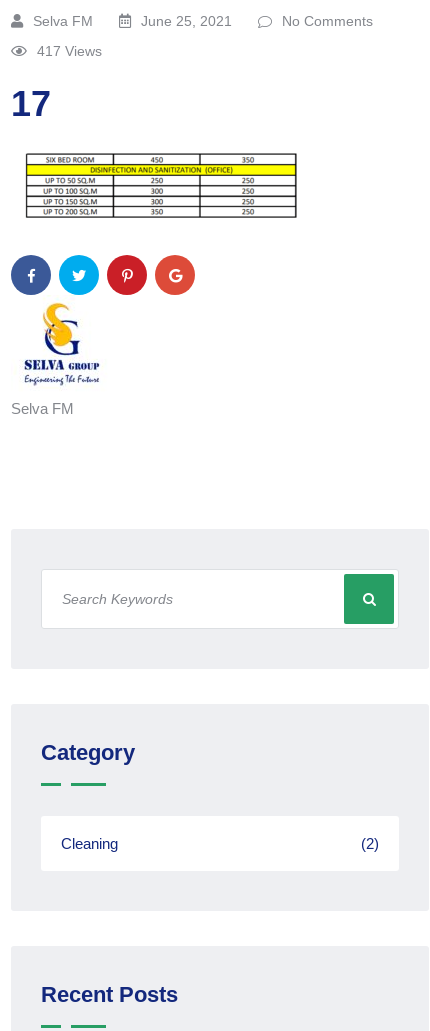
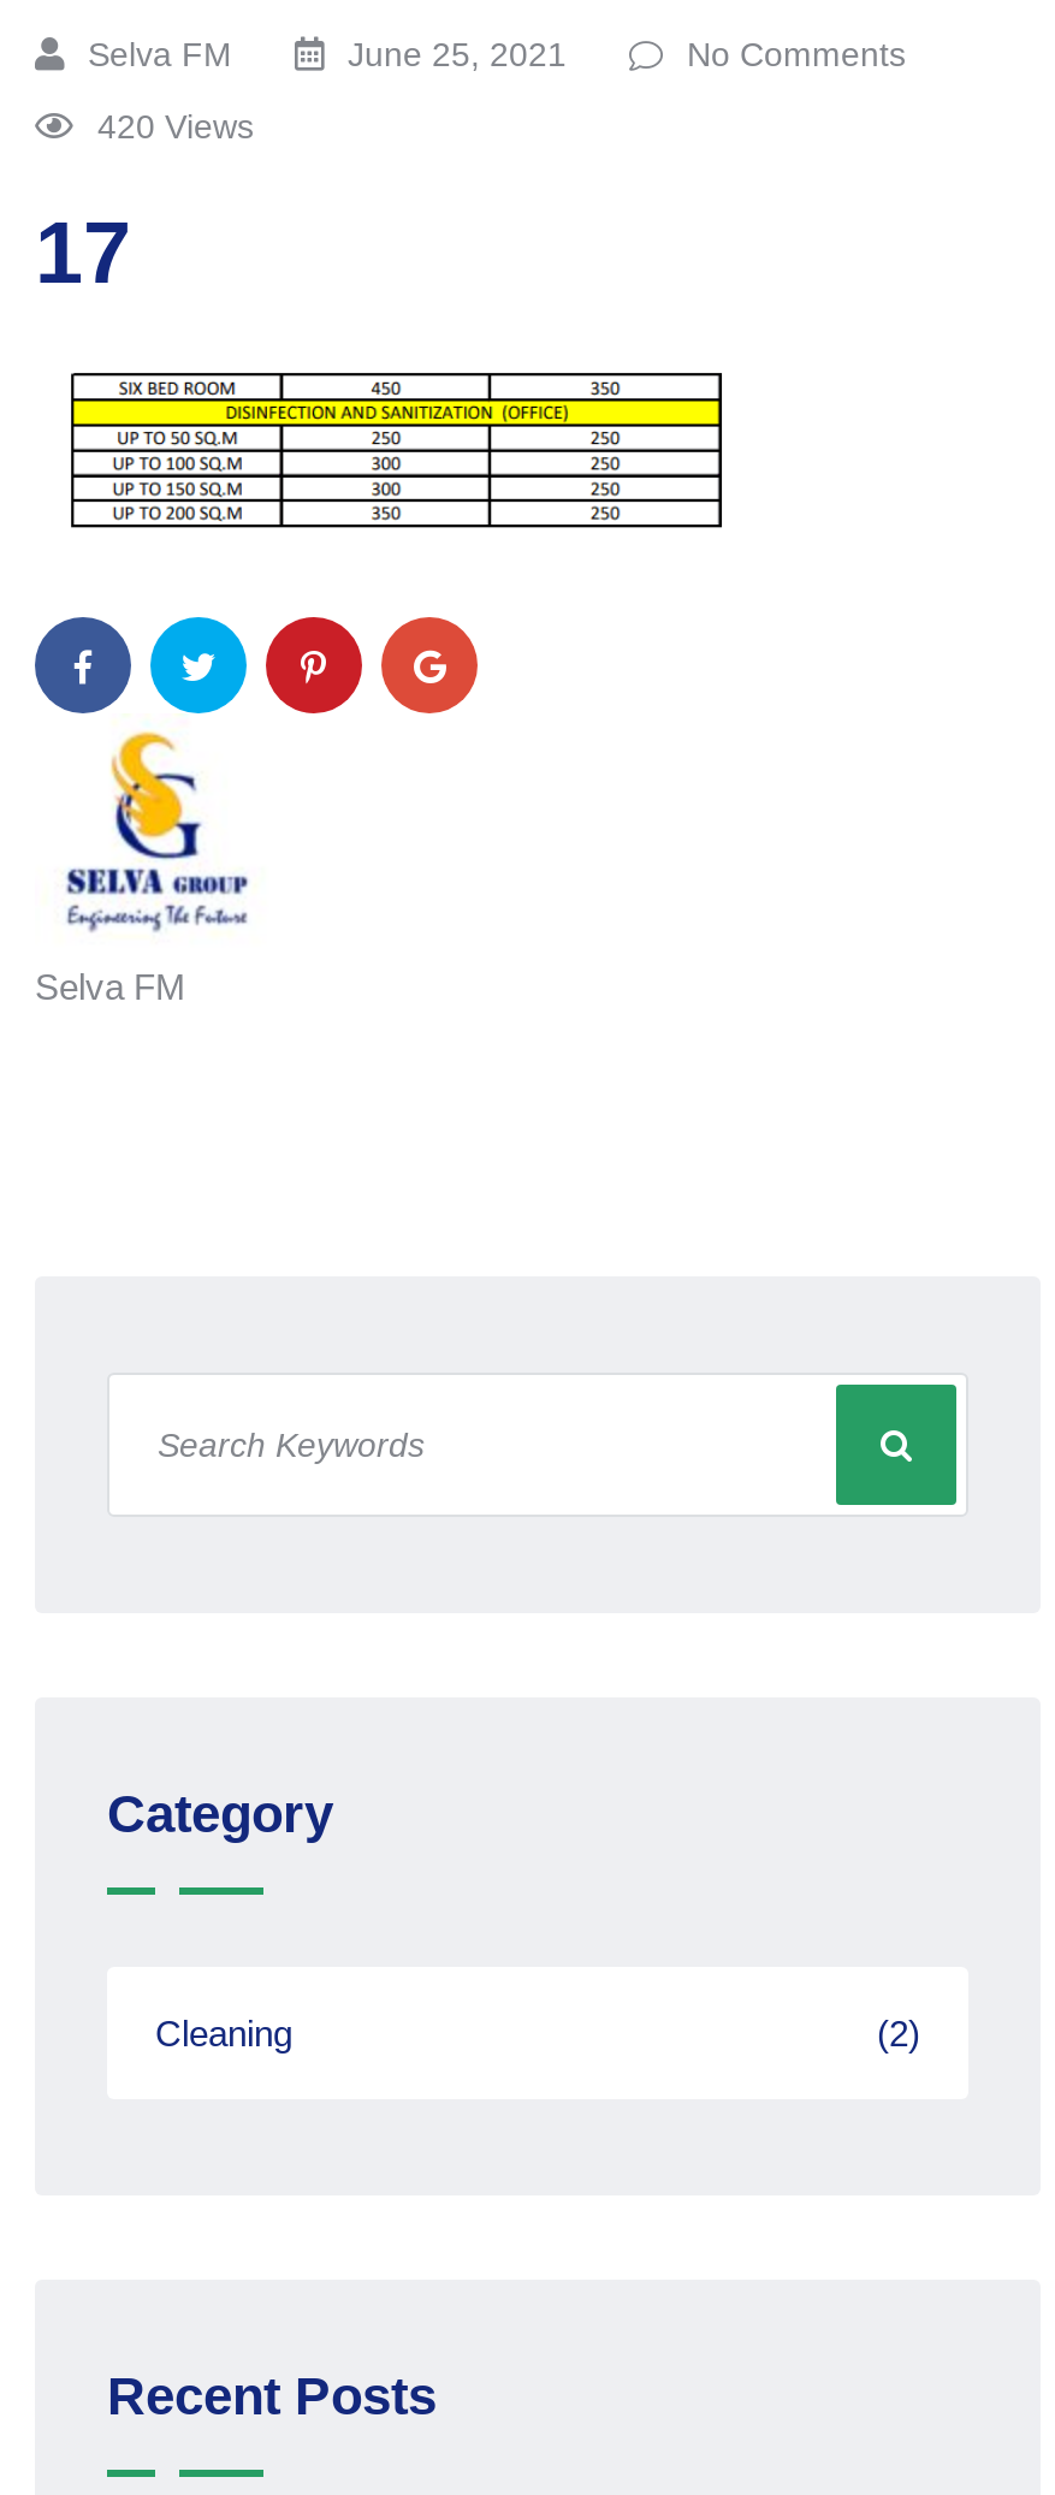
[33,43,102,59] 417 Views -> [88,107,254,146] 420 Views

